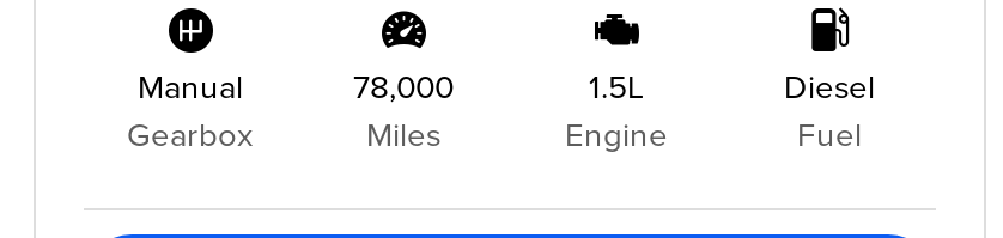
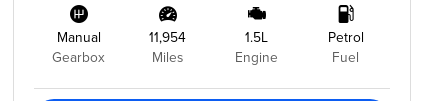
[353,66,454,107] 78,000 -> [149,29,186,46] 11,954
[784,66,875,107] Diesel -> [327,29,363,46] Petrol

